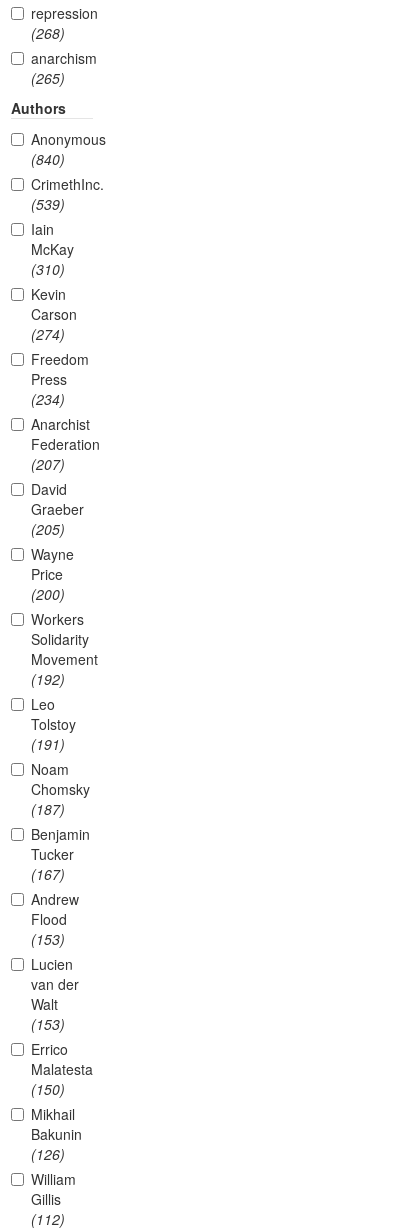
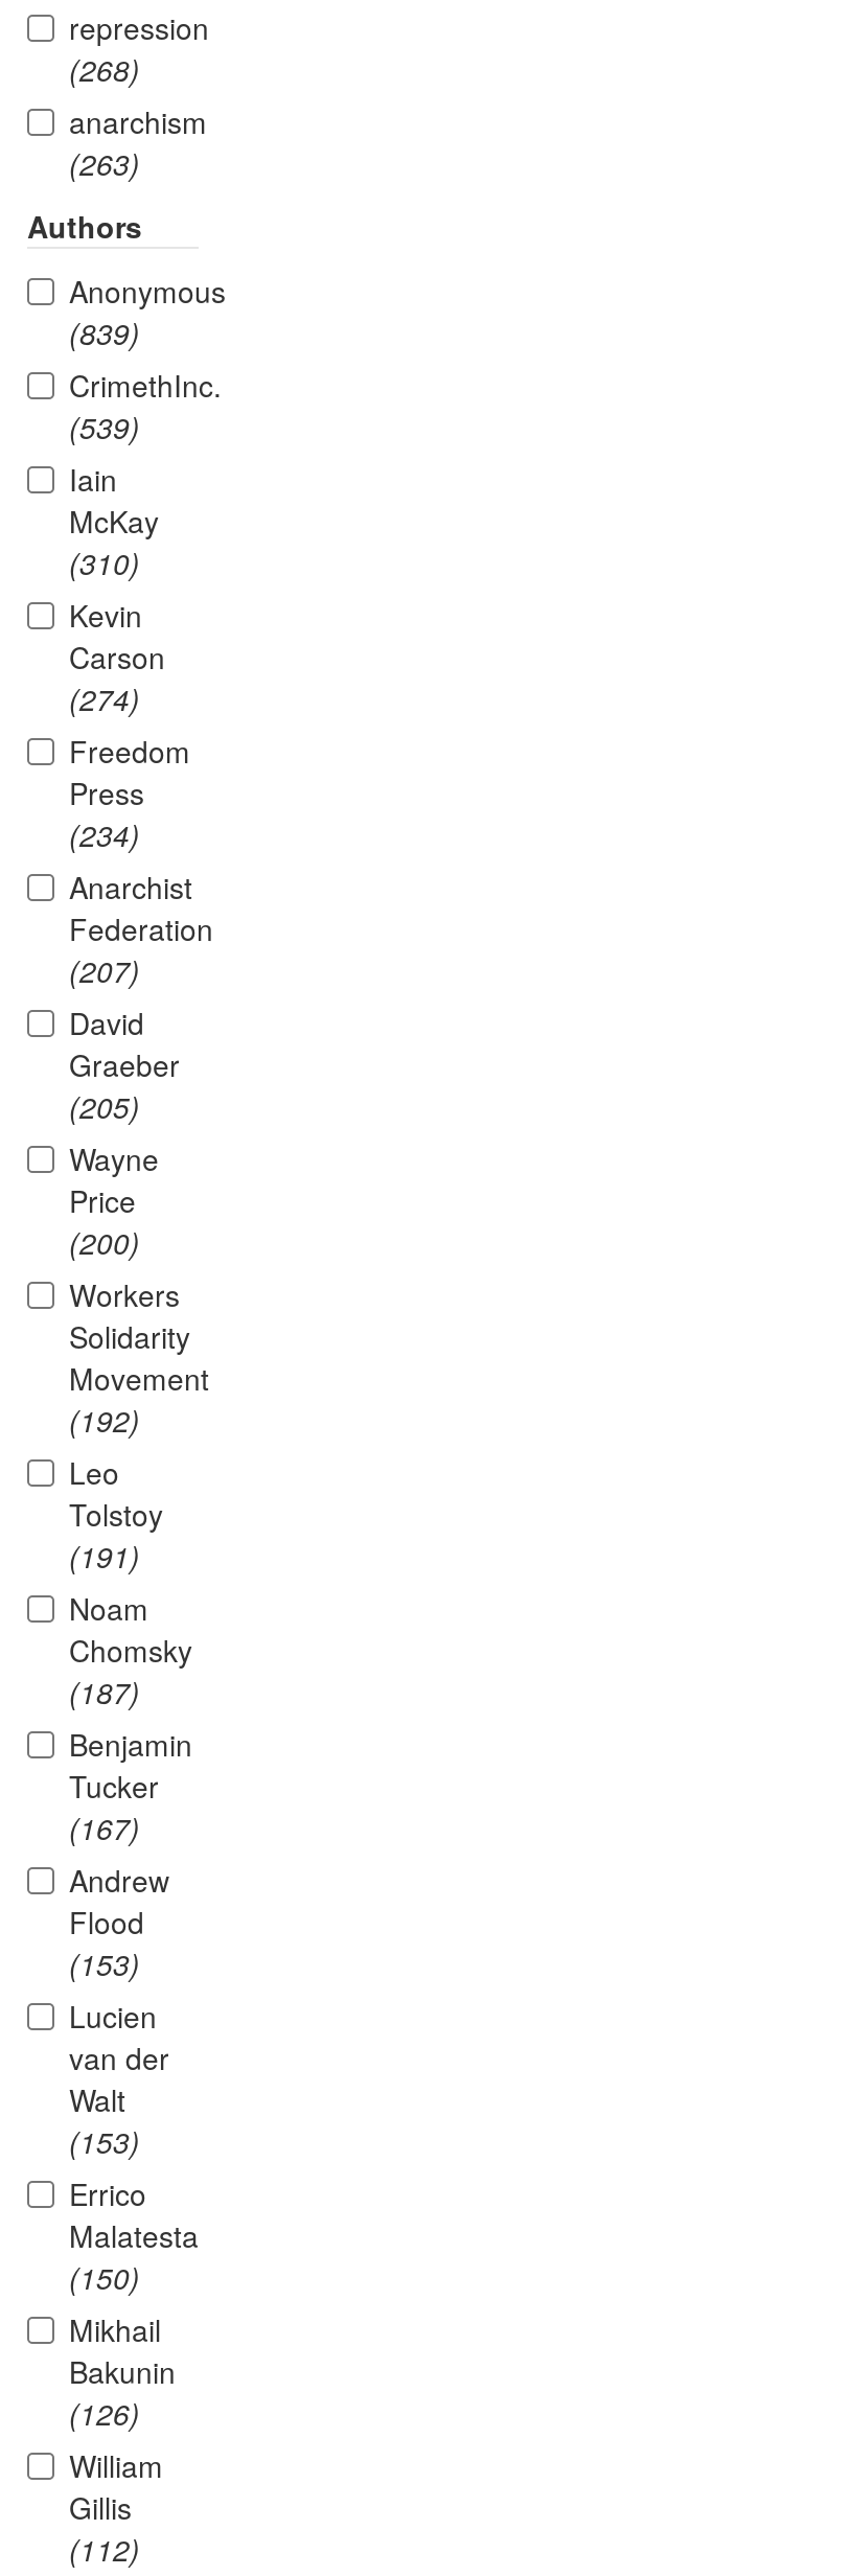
[31,68,65,88] (265) -> [69,142,140,184] (263)
[31,149,65,169] (840) -> [69,312,140,353] (839)

